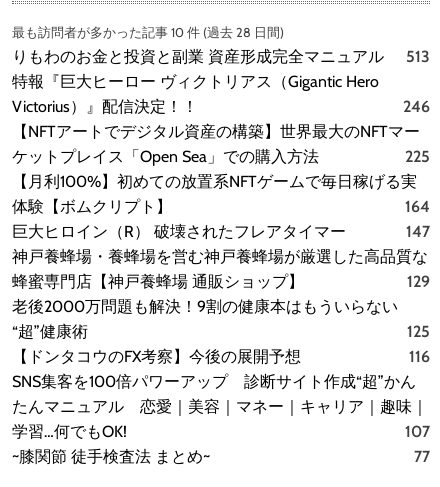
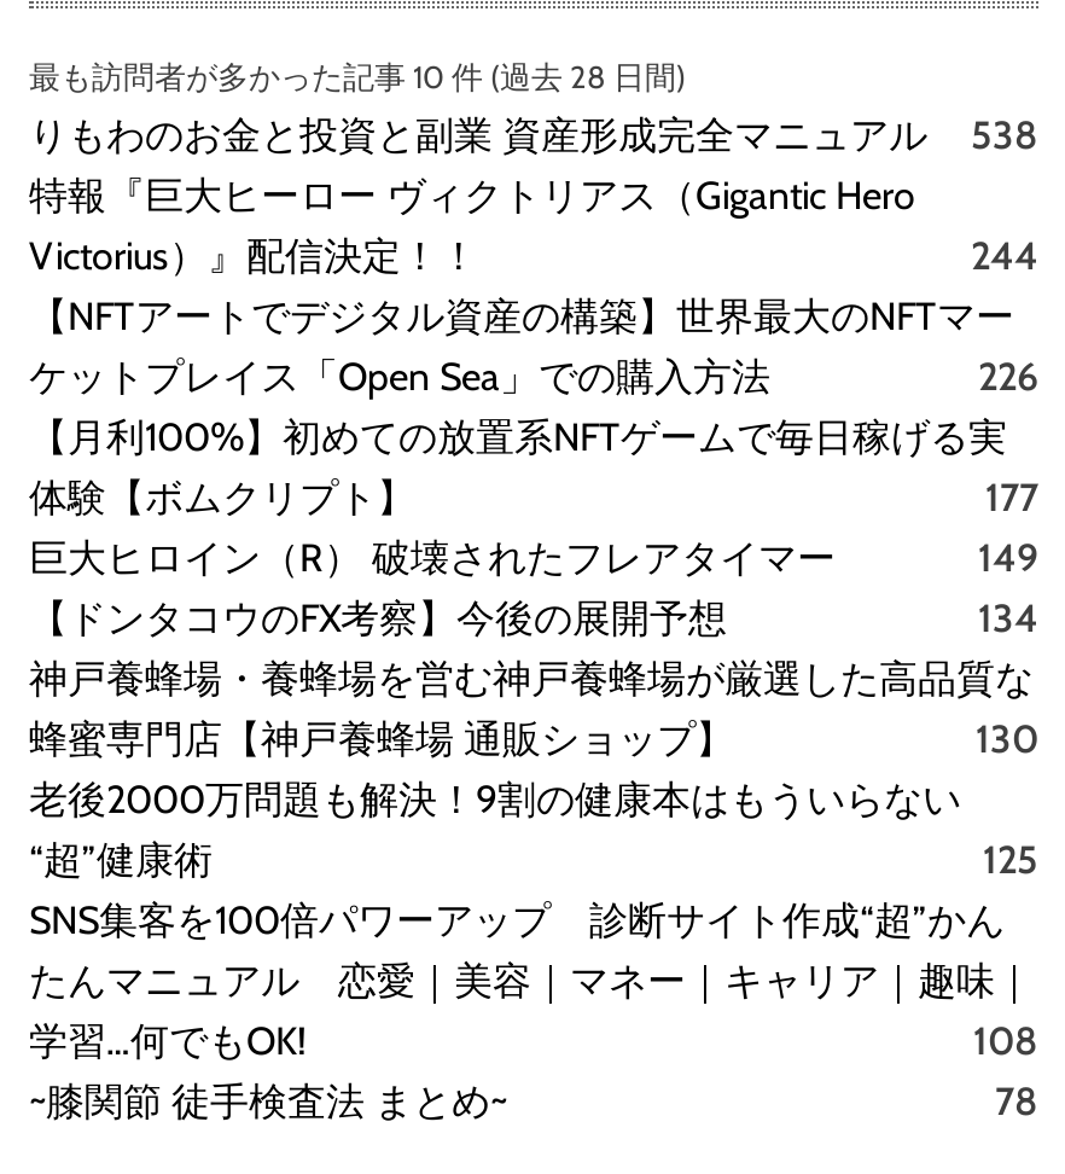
[12,46,430,65] りもわのお金と投資と副業 資産形成完全マニュアル 513 -> [29,112,1038,158] りもわのお金と投資と副業 資産形成完全マニュアル 538
[403,96,430,115] 246 -> [971,233,1038,279] 244
[405,146,430,165] 225 -> [978,354,1038,400] 226
[405,196,430,215] 164 -> [985,475,1038,521] 177
[406,221,430,240] 147 -> [978,535,1038,641] 149 | 134
moved [12,246,430,340] -> [29,656,1038,883]: 神戸養蜂場・養蜂場を営む神戸養蜂場が厳選した高品質な | 蜂蜜専門店【神戸養蜂場 通販ショップ】 | 老後2000万問題も解決！9割の健康本はもういらない | “超”健康術 | 125
[407,271,430,290] 129 -> [976,716,1038,762] 130
moved [12,346,301,365] -> [29,595,727,641]: 【ドンタコウのFX考察】今後の展開予想
[409,346,430,365] 116 -> none
[405,421,430,440] 107 -> [973,1018,1038,1064] 108
[414,446,430,465] 77 -> [995,1079,1038,1124] 78

